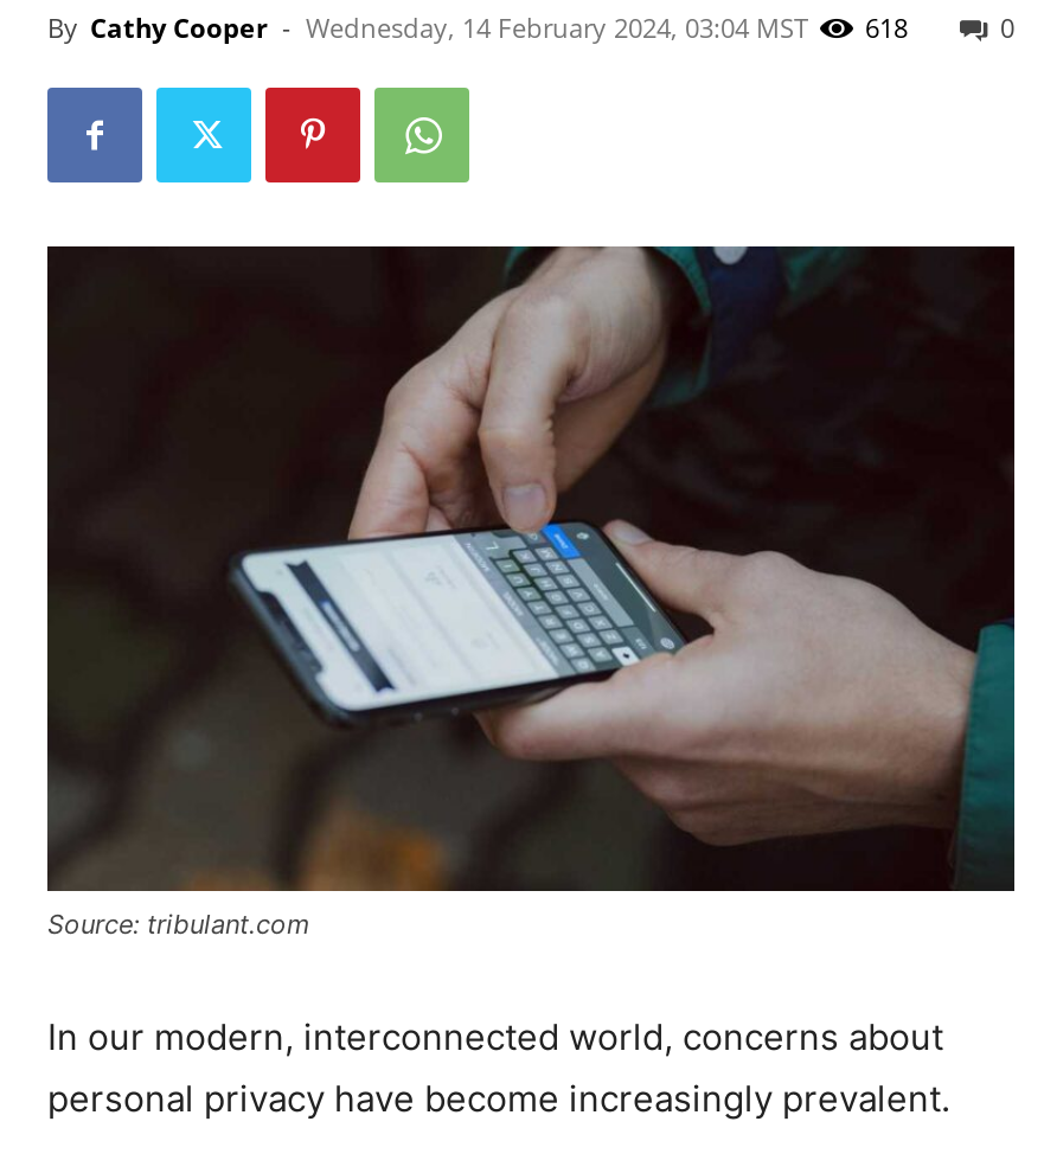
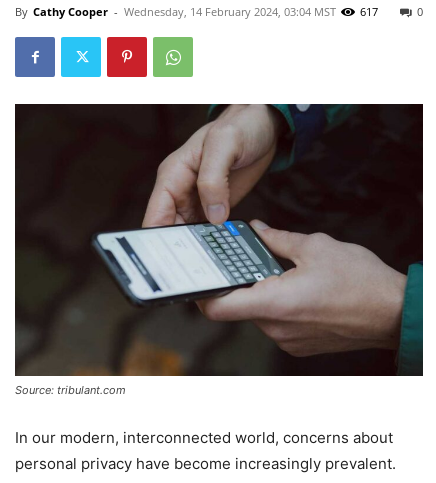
[47,9,908,45] By Cathy Cooper - Wednesday, 14 February 2024, 03:04 MST 618 -> [15,4,378,19] By Cathy Cooper - Wednesday, 14 February 2024, 03:04 MST 617

